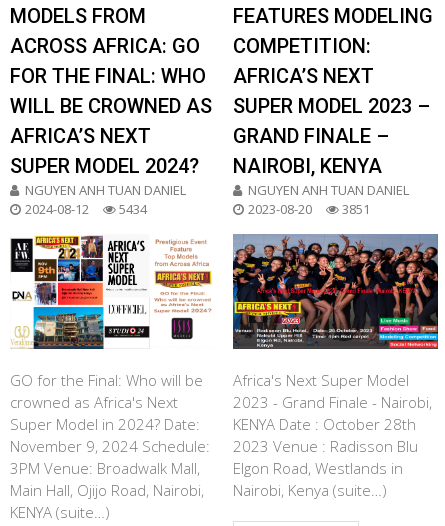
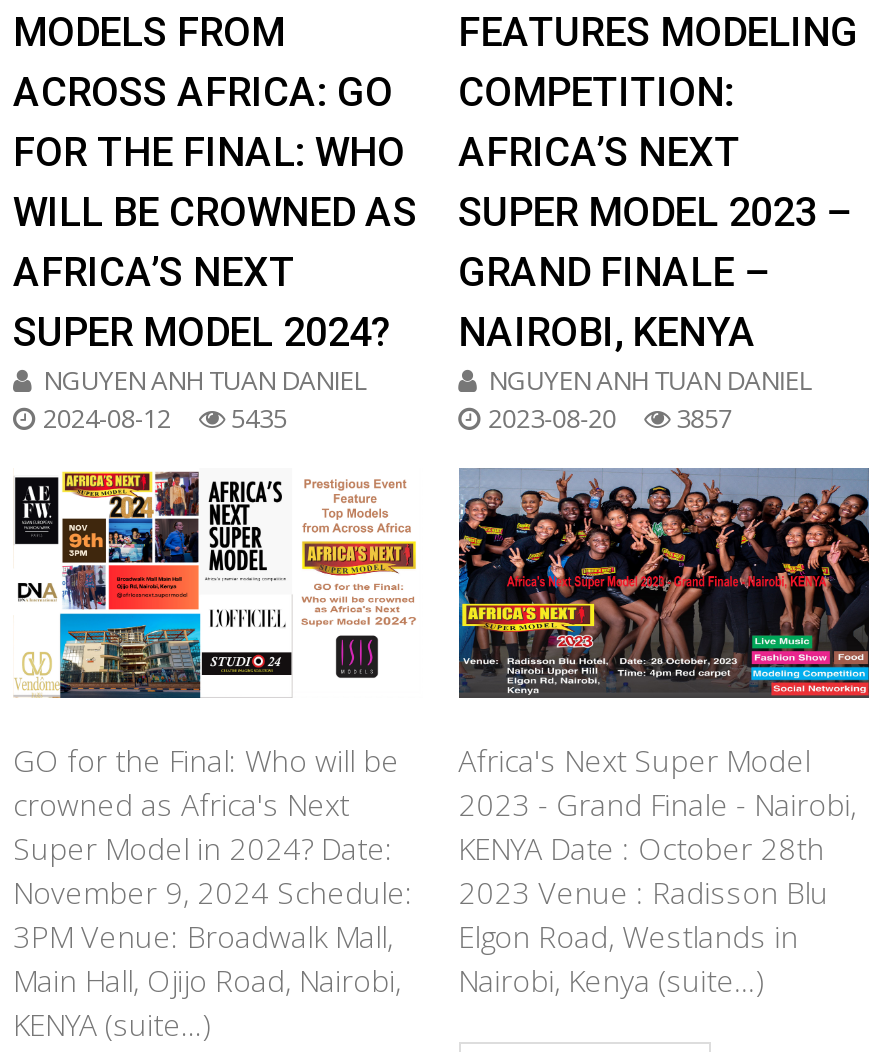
[25,200,147,218] 2024-08-12 5434 -> [43,401,287,437] 2024-08-12 5435
[248,200,370,218] 2023-08-20 3851 -> [488,401,732,437] 2023-08-20 3857

